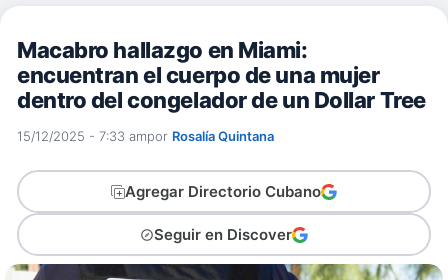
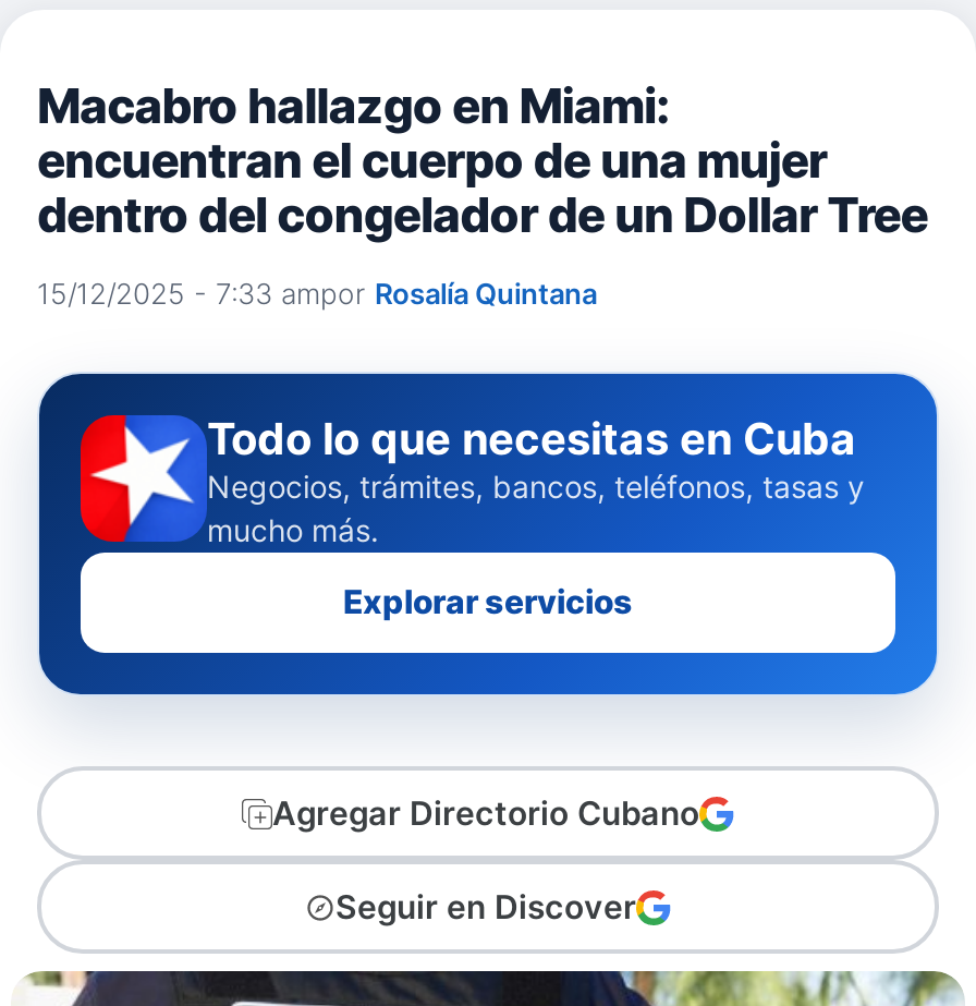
none -> [35,372,941,712] [image] | Todo lo que necesitas en Cuba | Negocios, trámites, bancos, teléfonos, tasas y | mucho más. | Explorar servicios

